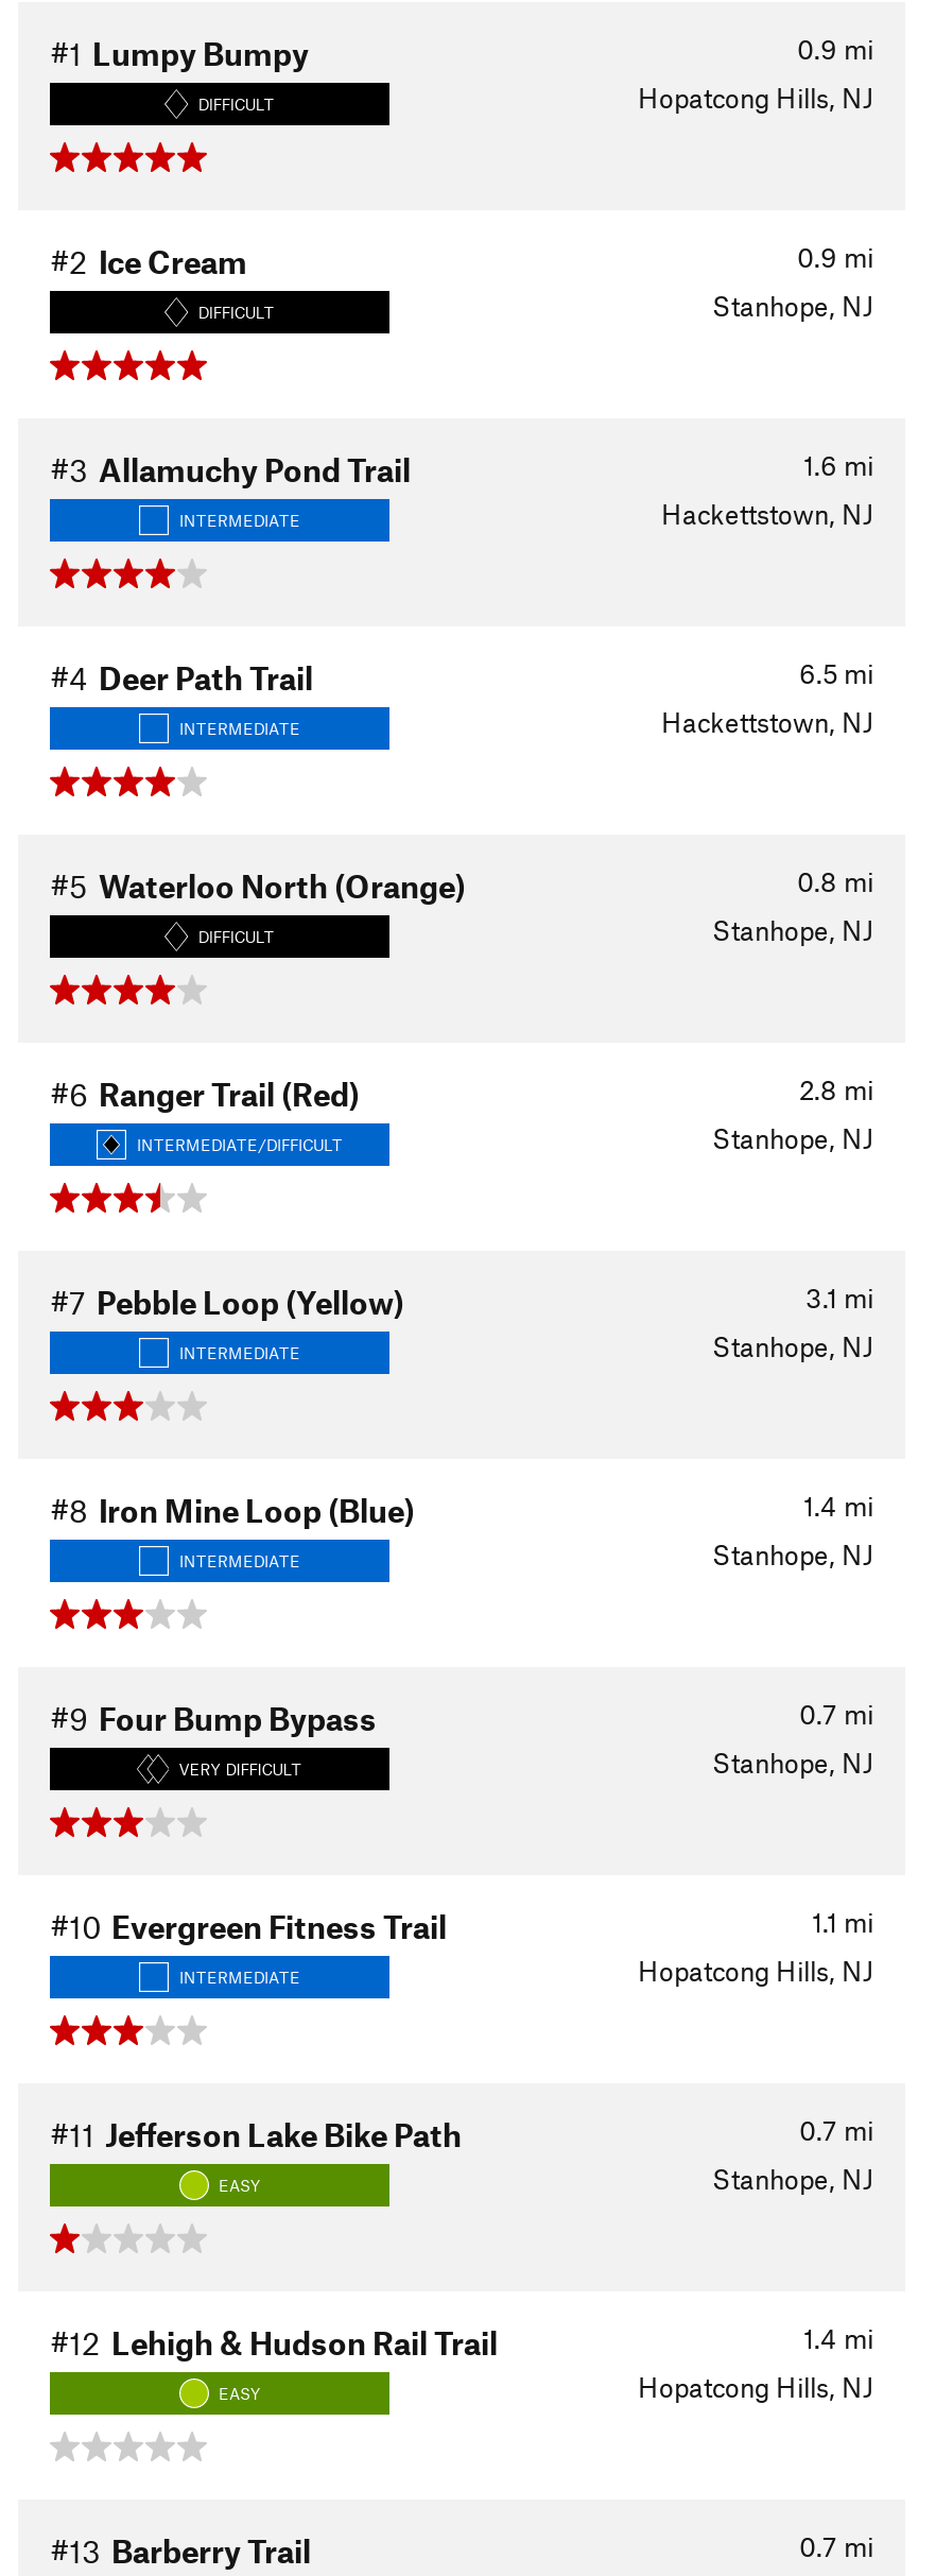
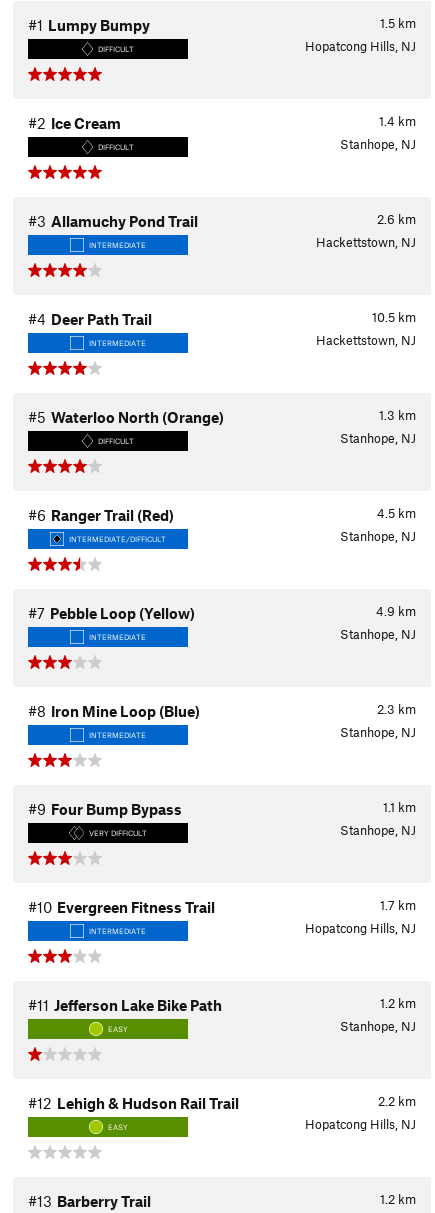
[797,32,873,66] 0.9 mi -> [380,15,416,31] 1.5 km
[797,240,873,274] 0.9 mi -> [379,113,416,129] 1.4 km
[803,448,873,482] 1.6 mi -> [377,211,416,227] 2.6 km
[799,656,873,690] 6.5 mi -> [372,309,416,325] 10.5 km
[797,864,873,898] 0.8 mi -> [379,407,416,423] 1.3 km
[799,1072,873,1106] 2.8 mi -> [377,505,416,521] 4.5 km
[805,1281,873,1315] 3.1 mi -> [376,603,416,619] 4.9 km
[803,1489,873,1523] 1.4 mi -> [377,701,416,717] 2.3 km
[799,1697,873,1731] 0.7 mi -> [383,799,416,815] 1.1 km
[812,1905,873,1939] 1.1 mi -> [380,897,416,913] 1.7 km
[799,2113,873,2147] 0.7 mi -> [380,995,416,1011] 1.2 km
[803,2321,873,2355] 1.4 mi -> [378,1093,416,1109] 2.2 km
[799,2529,873,2563] 0.7 mi -> [380,1191,416,1207] 1.2 km

